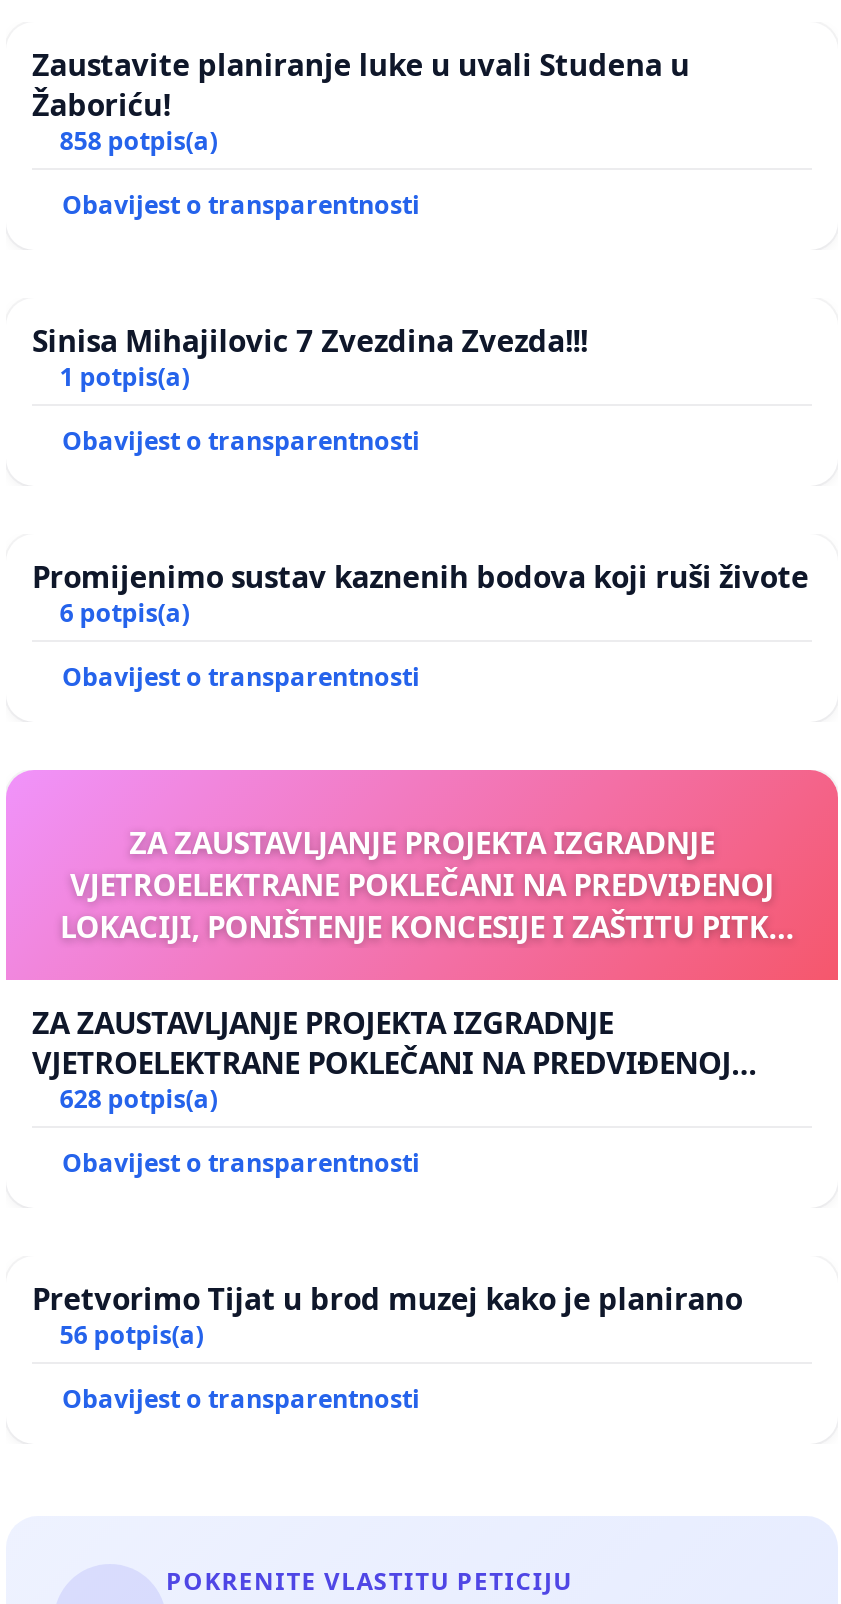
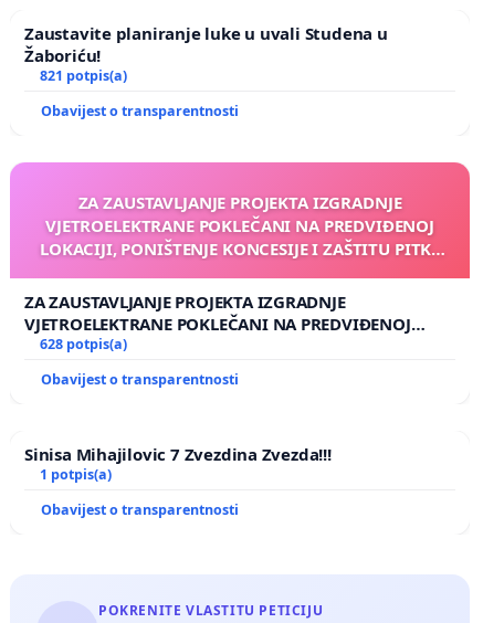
[32,125,809,631] 858 potpis(a) | Obavijest o transparentnosti | Obavijest o transparentnosti | Promijenimo sustav kaznenih bodova koji ruši živote | 6 potpis(a) -> [40,67,127,85] 821 potpis(a)
moved [32,321,588,395] -> [24,443,331,484]: Sinisa Mihajilovic 7 Zvezdina Zvezda!!! | 1 potpis(a)
[32,1279,742,1353] Pretvorimo Tijat u brod muzej kako je planirano | 56 potpis(a) -> none

